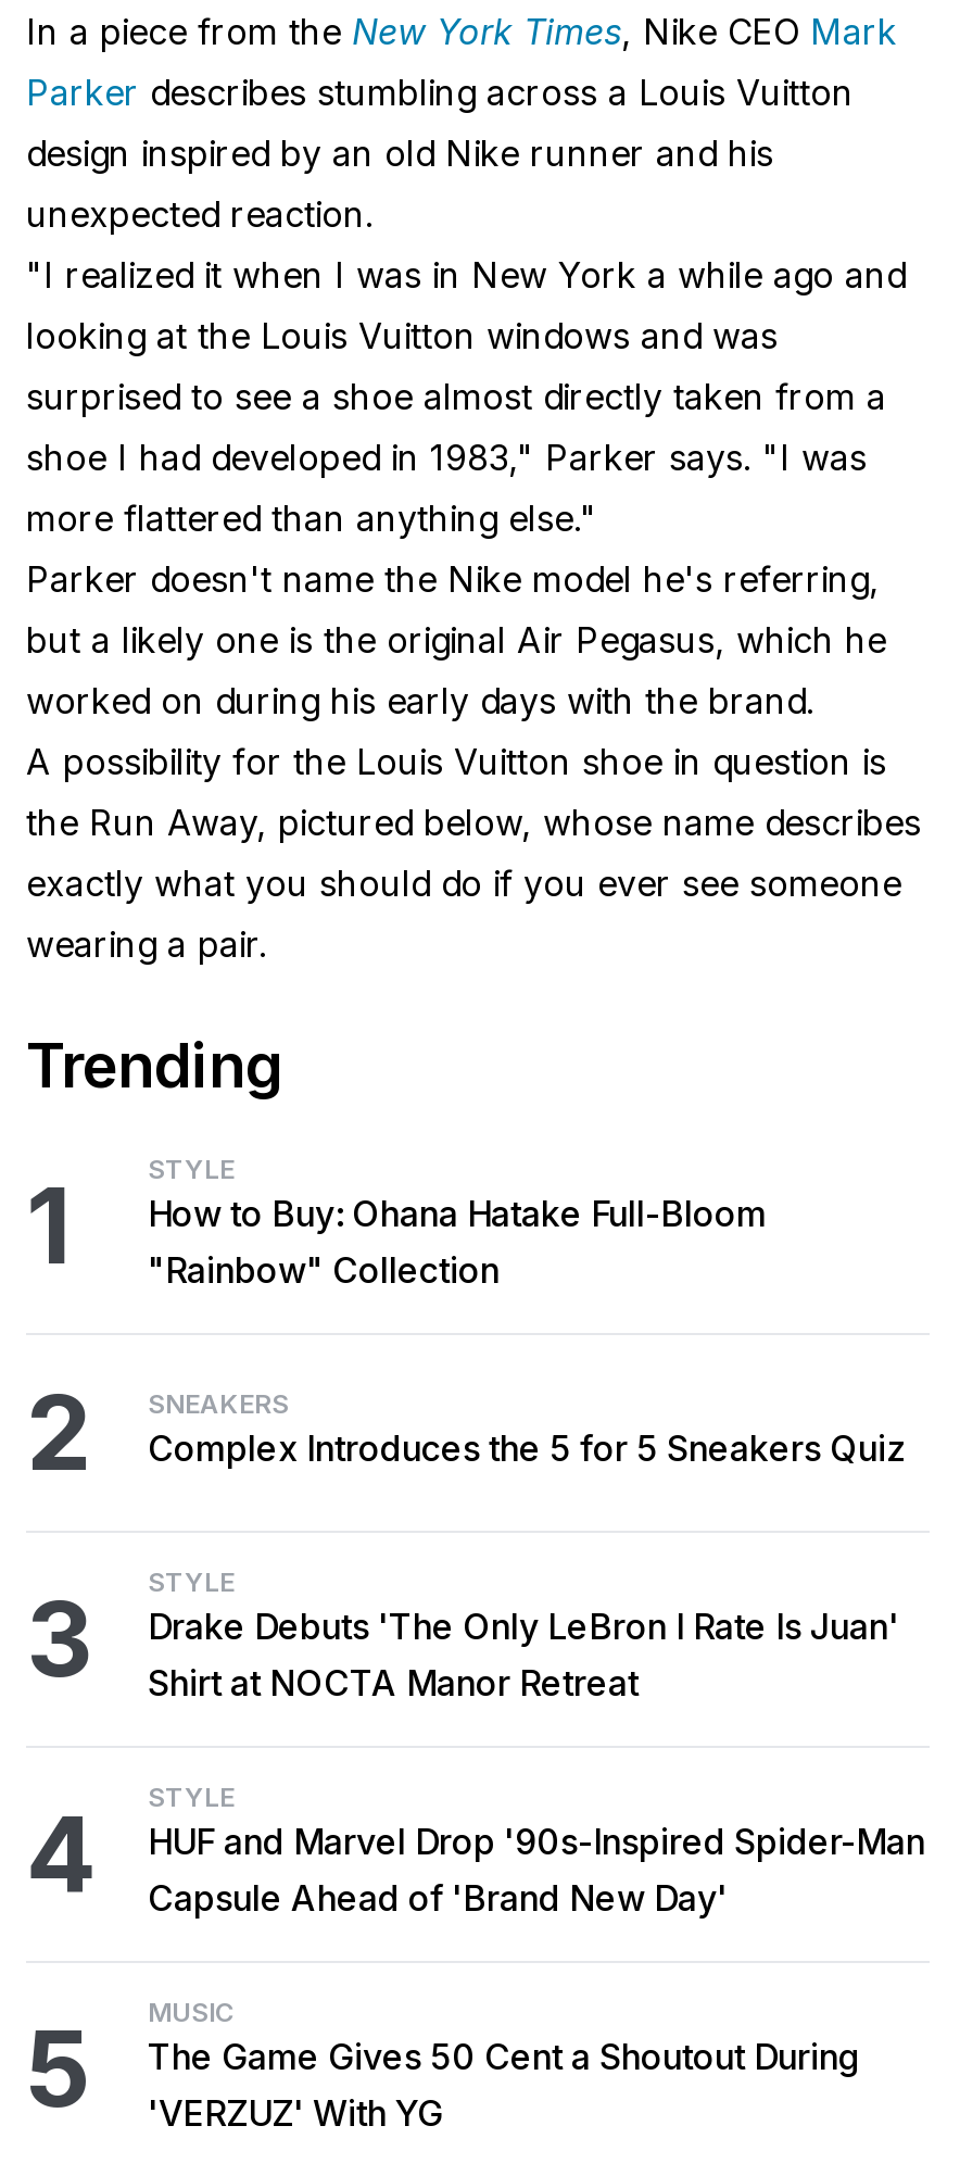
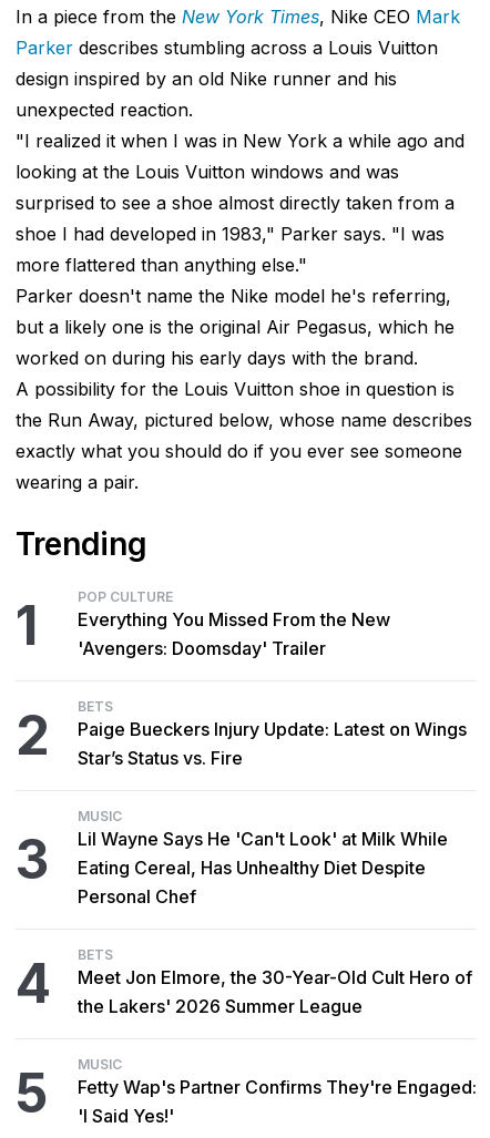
[148,1154,767,1293] STYLE | How to Buy: Ohana Hatake Full-Bloom | "Rainbow" Collection -> [78,589,390,660] POP CULTURE | Everything You Missed From the New | 'Avengers: Doomsday' Trailer
[148,1388,906,1471] SNEAKERS | Complex Introduces the 5 for 5 Sneakers Quiz -> [78,699,467,770] BETS | Paige Bueckers Injury Update: Latest on Wings | Star’s Status vs. Fire
[148,1567,899,1706] STYLE | Drake Debuts 'The Only LeBron I Rate Is Juan' | Shirt at NOCTA Manor Retreat -> [78,808,448,908] MUSIC | Lil Wayne Says He 'Can't Look' at Milk While | Eating Cereal, Has Unhealthy Diet Despite | Personal Chef
[148,1782,925,1921] STYLE | HUF and Marvel Drop '90s-Inspired Spider-Man | Capsule Ahead of 'Brand New Day' -> [78,947,473,1018] BETS | Meet Jon Elmore, the 30-Year-Old Cult Hero of | the Lakers' 2026 Summer League
[148,2036,860,2136] The Game Gives 50 Cent a Shoutout During | 'VERZUZ' With YG -> [78,1077,477,1127] Fetty Wap's Partner Confirms They're Engaged: | 'I Said Yes!'

